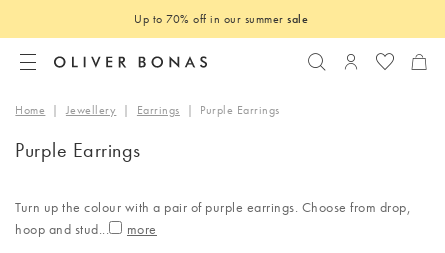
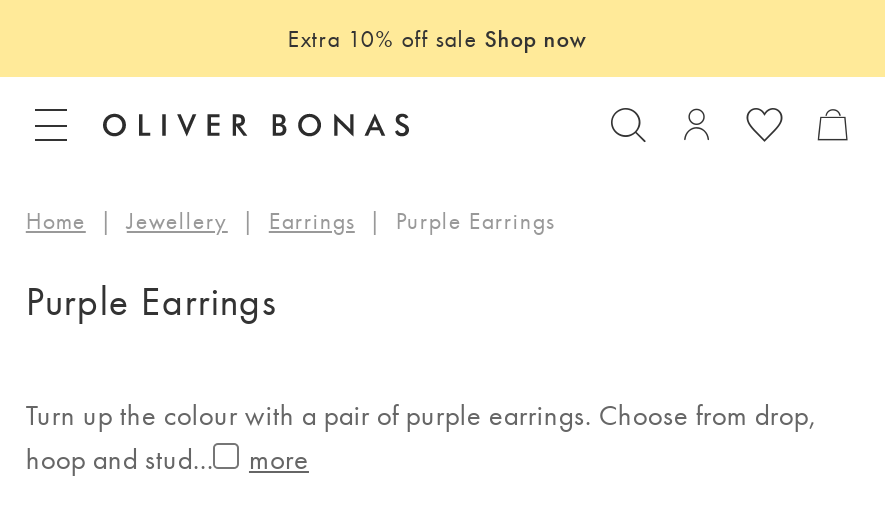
[134,11,308,27] Up to 70% off in our summer sale -> [287,22,587,54] Extra 10% off sale Shop now

